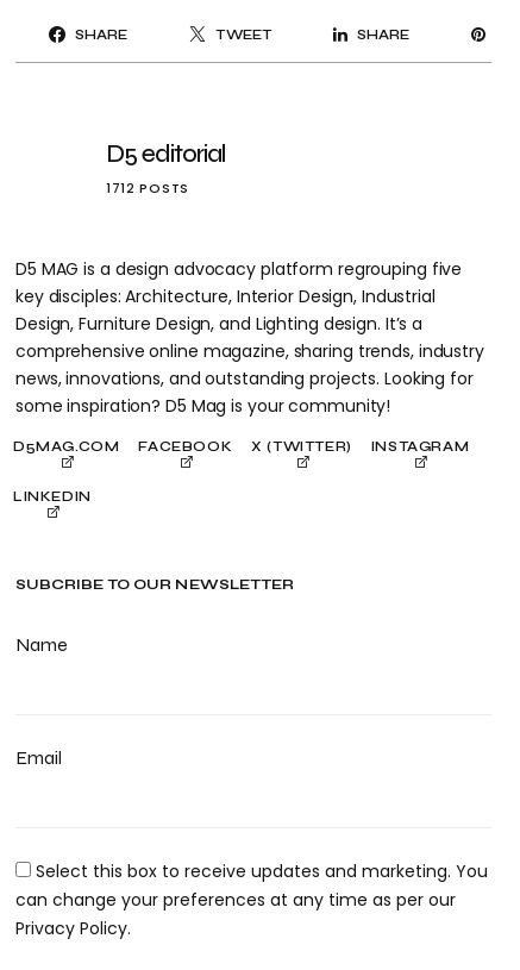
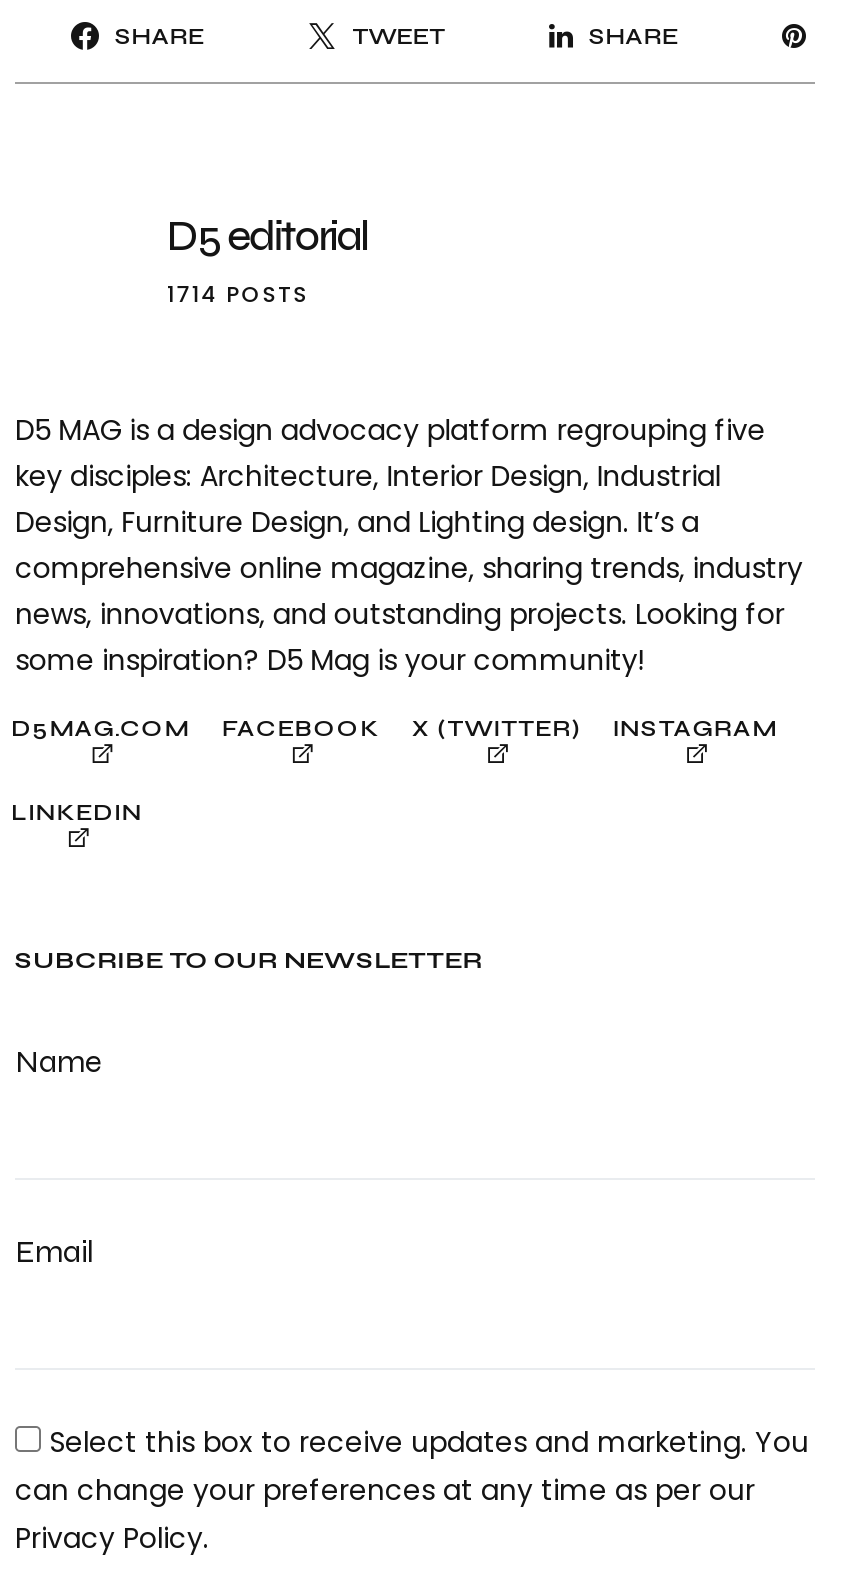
[106,179,189,198] 1712 POSTS -> [167,277,309,309] 1714 POSTS

